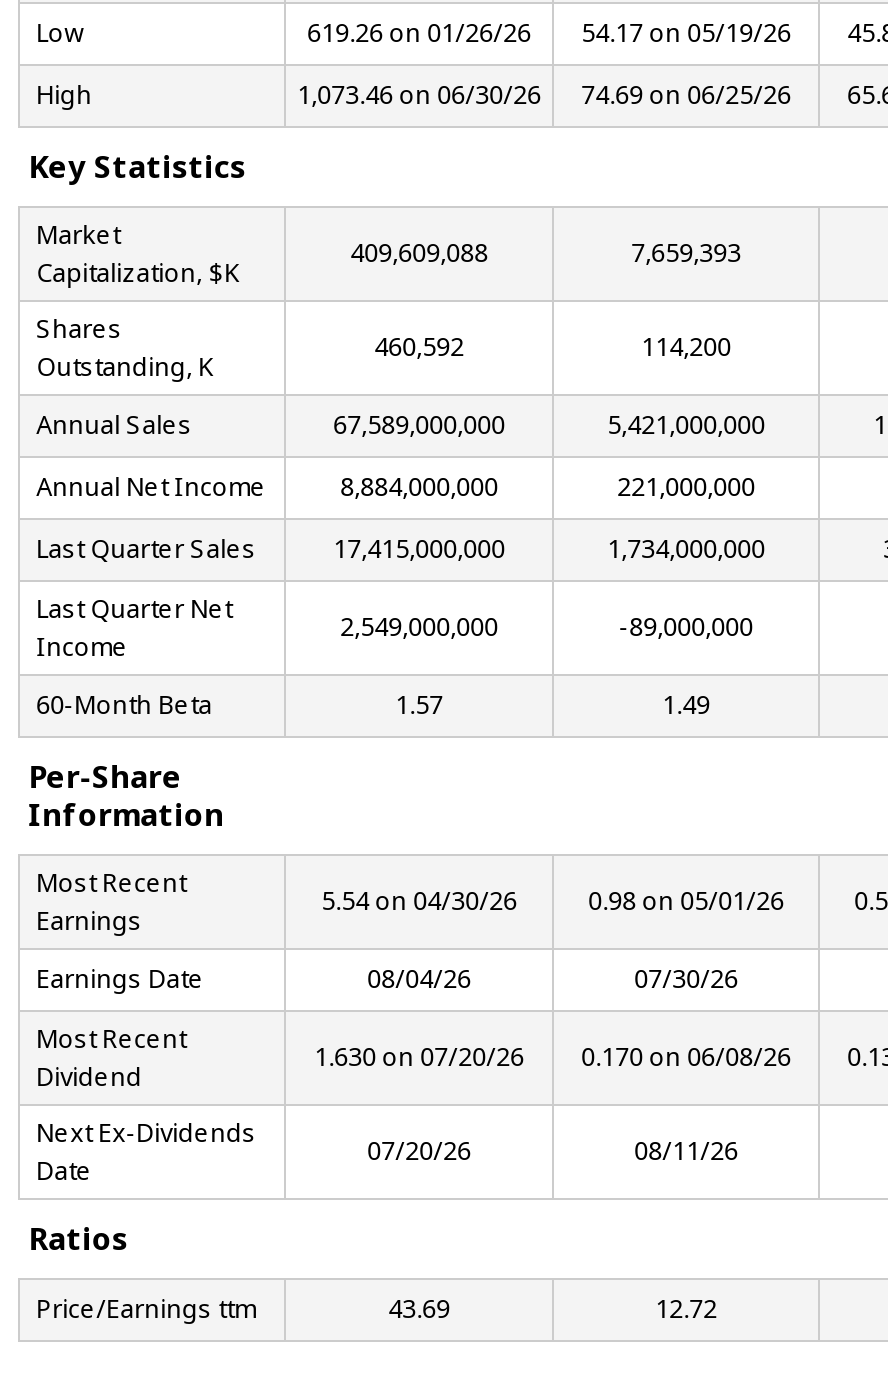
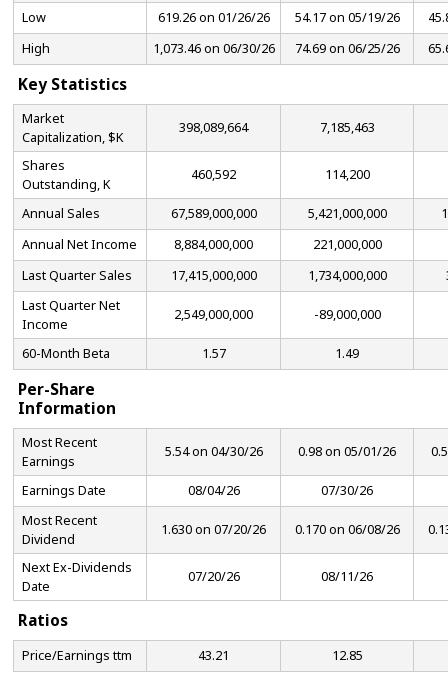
[350,236,488,270] 409,609,088 -> [179,119,248,136] 398,089,664
[631,236,741,270] 7,659,393 -> [320,119,375,136] 7,185,463
[388,1292,450,1326] 43.69 -> [198,647,229,664] 43.21
[655,1292,717,1326] 12.72 -> [332,647,363,664] 12.85

